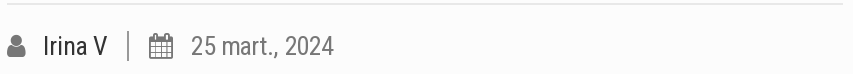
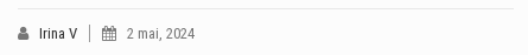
[191,32,333,62] 25 mart., 2024 -> [127,25,195,43] 2 mai, 2024

